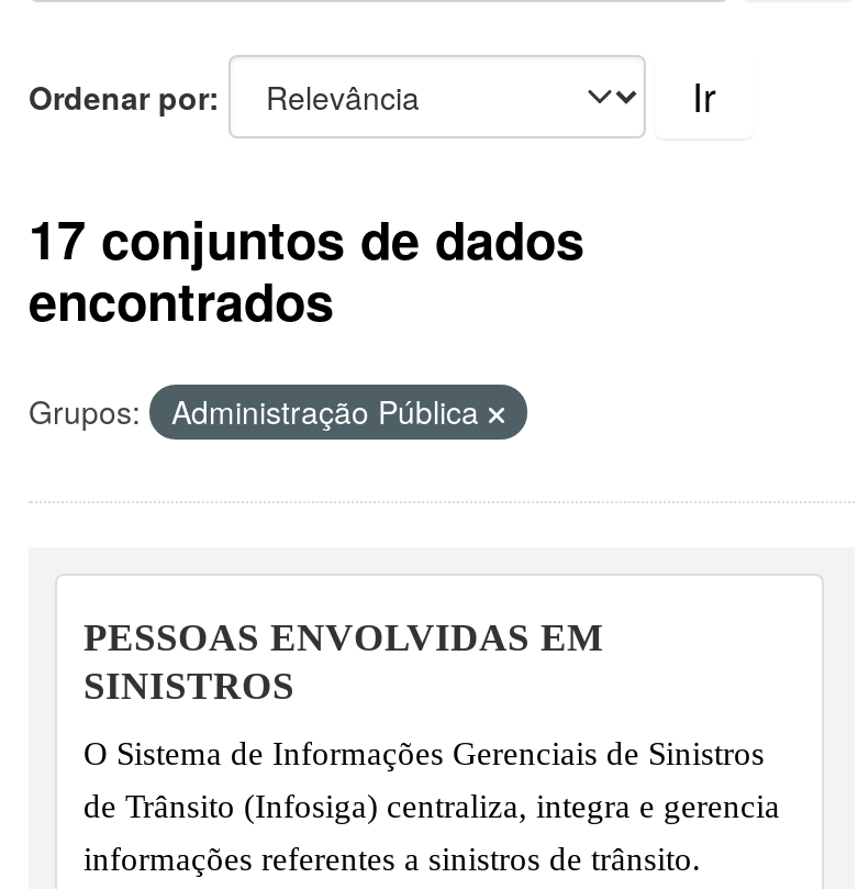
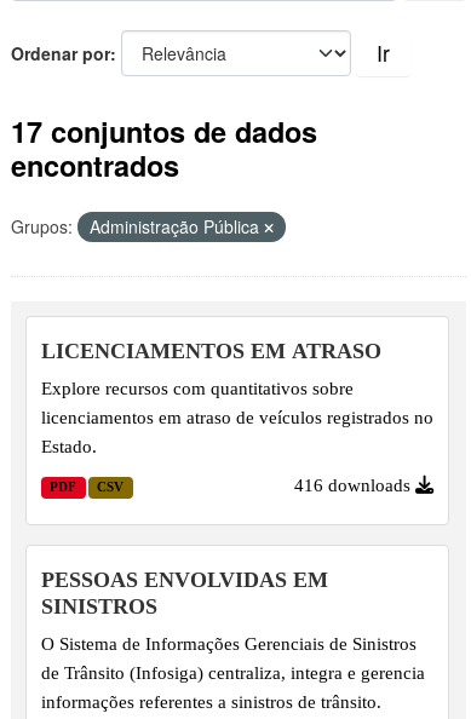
none -> [41,340,433,496] LICENCIAMENTOS EM ATRASO | Explore recursos com quantitativos sobre | licenciamentos em atraso de veículos registrados no | Estado. | PDF | CSV | 416 downloads

